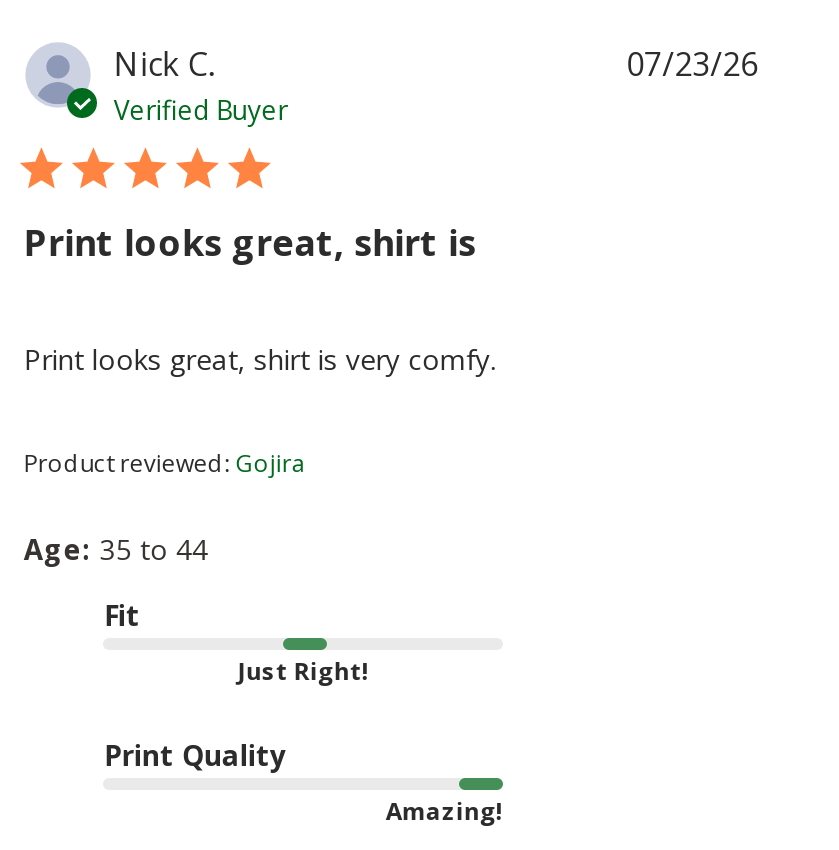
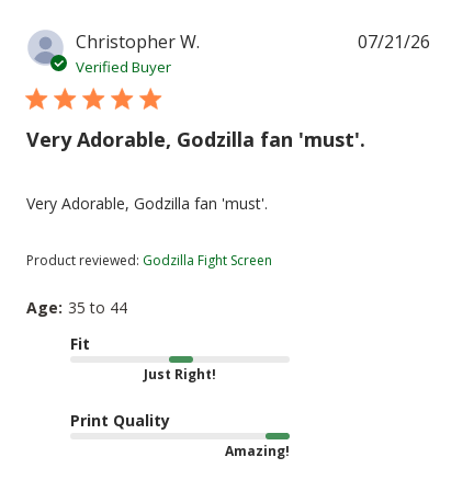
[114,42,214,86] Nick C. -> [76,29,200,54] Christopher W.
[626,42,758,86] 07/23/26 -> [357,29,430,54] 07/21/26
[24,218,476,266] Print looks great, shirt is -> [27,126,366,152] Very Adorable, Godzilla fan 'must'.
[24,340,496,378] Print looks great, shirt is very comfy. -> [27,193,268,214] Very Adorable, Godzilla fan 'must'.
[24,446,306,480] Product reviewed: Gojira -> [27,251,273,269] Product reviewed: Godzilla Fight Screen

